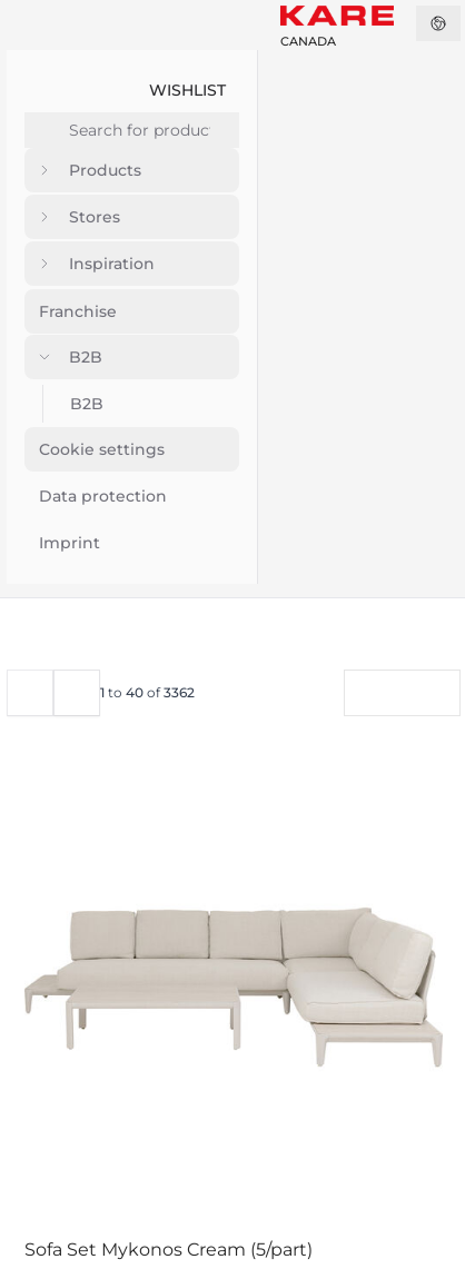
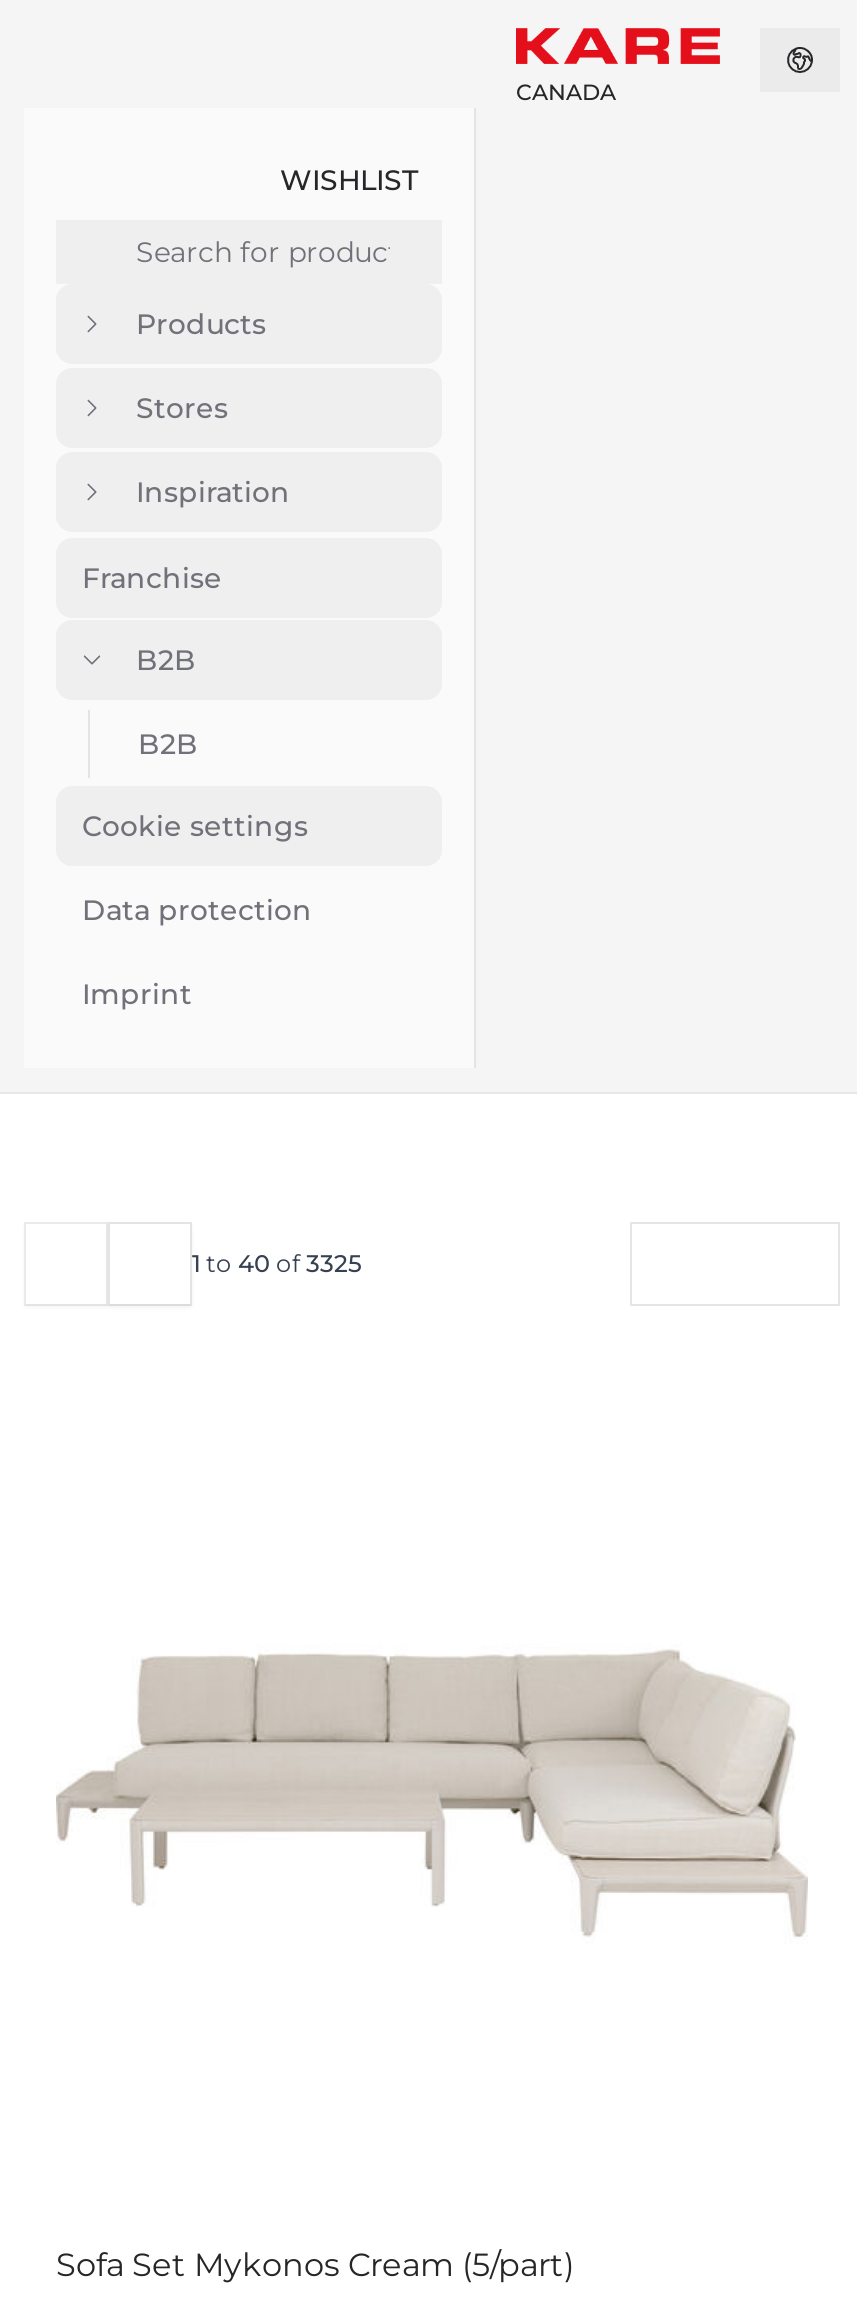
[100,684,195,701] 1 to 40 of3362 -> [192,1248,362,1278] 1 to 40 of3325

